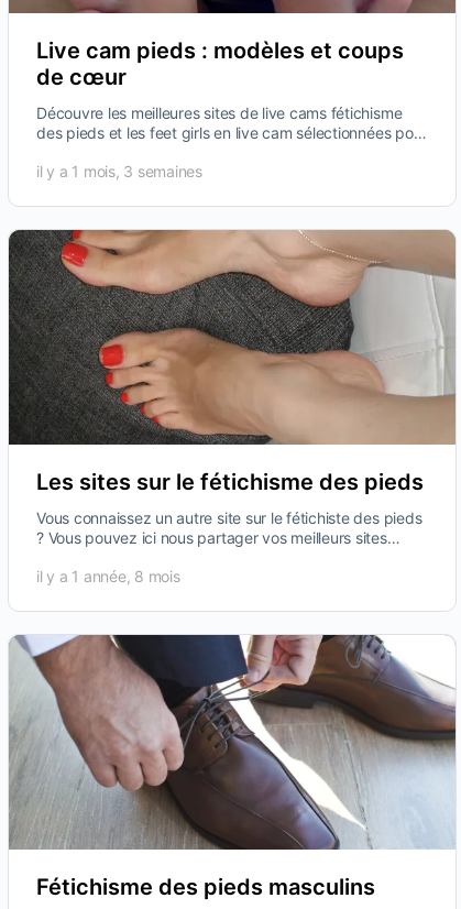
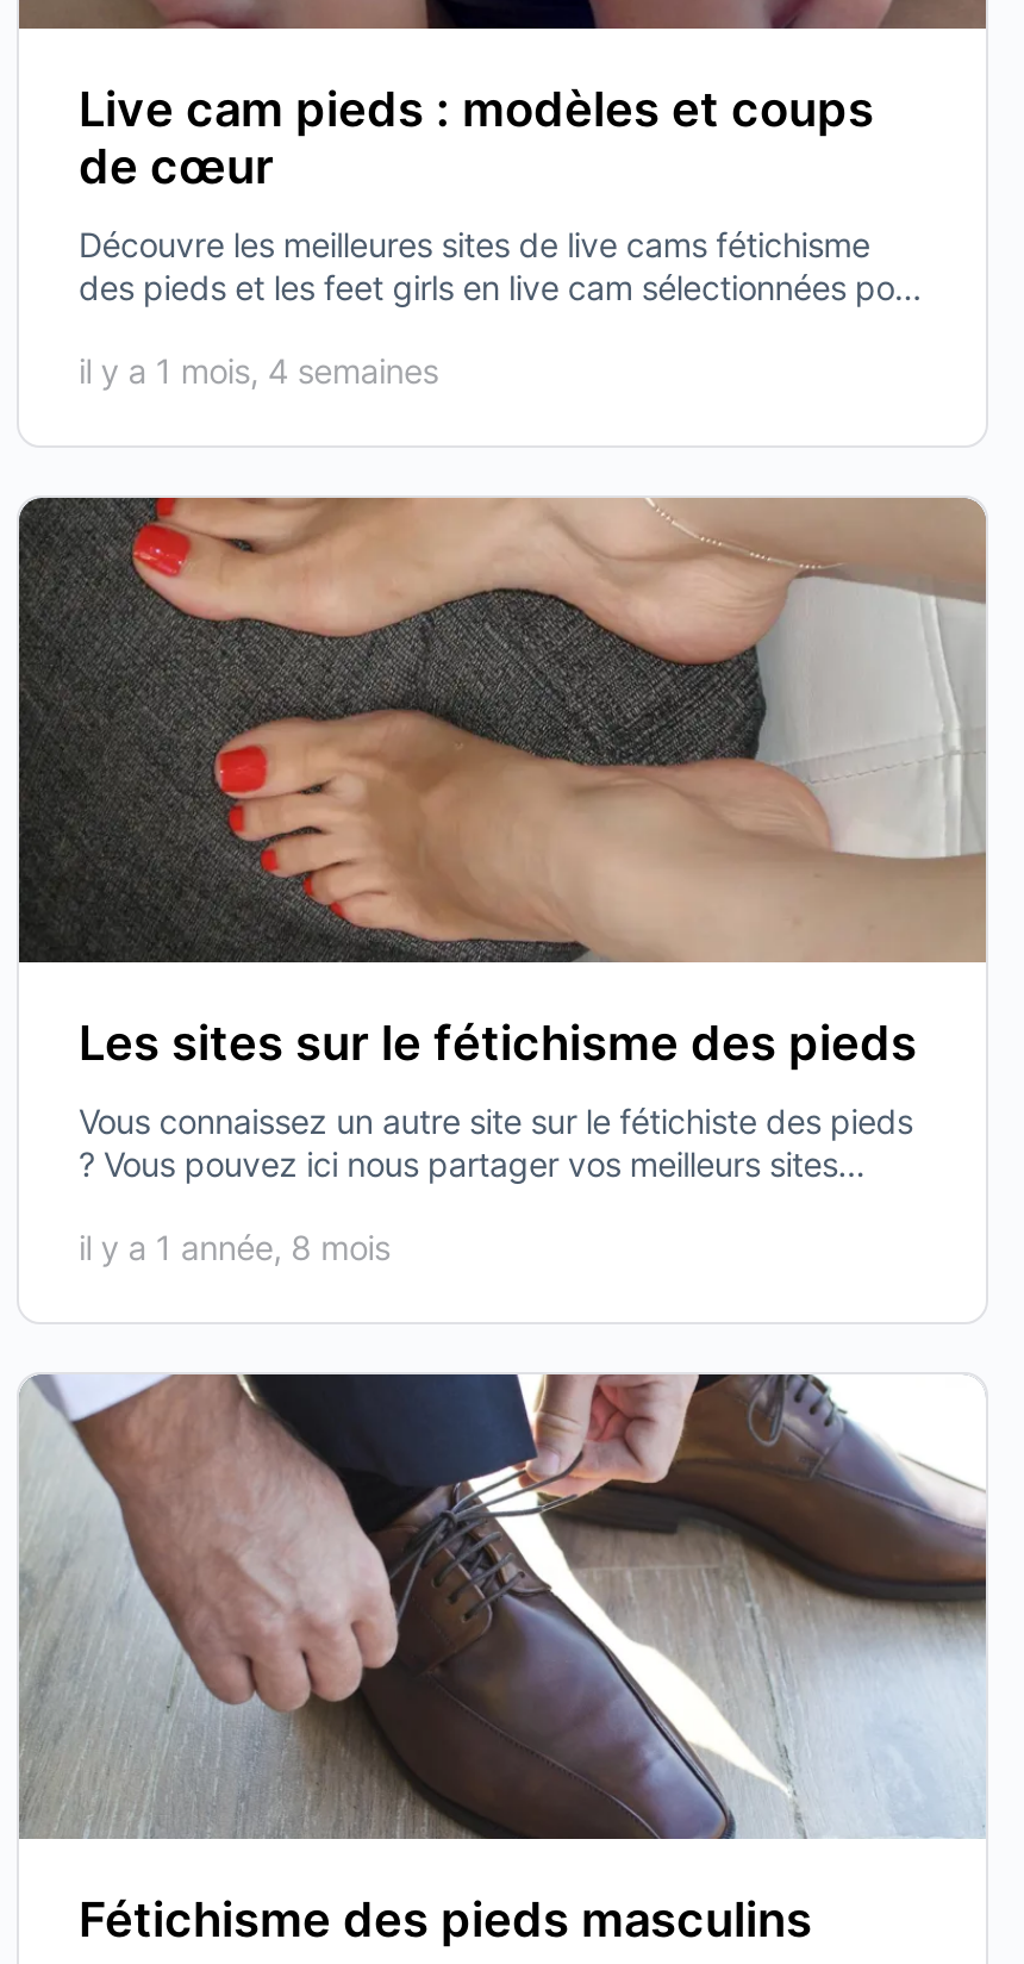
[36,162,202,180] il y a 1 mois, 3 semaines -> [79,350,438,391] il y a 1 mois, 4 semaines

